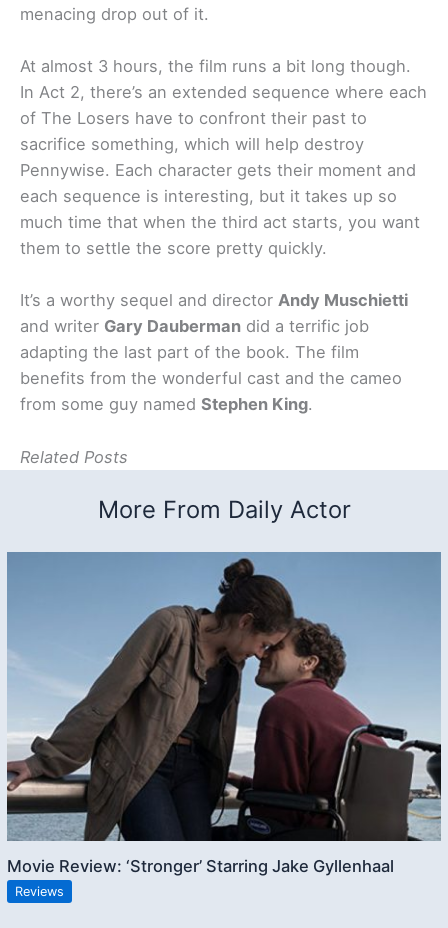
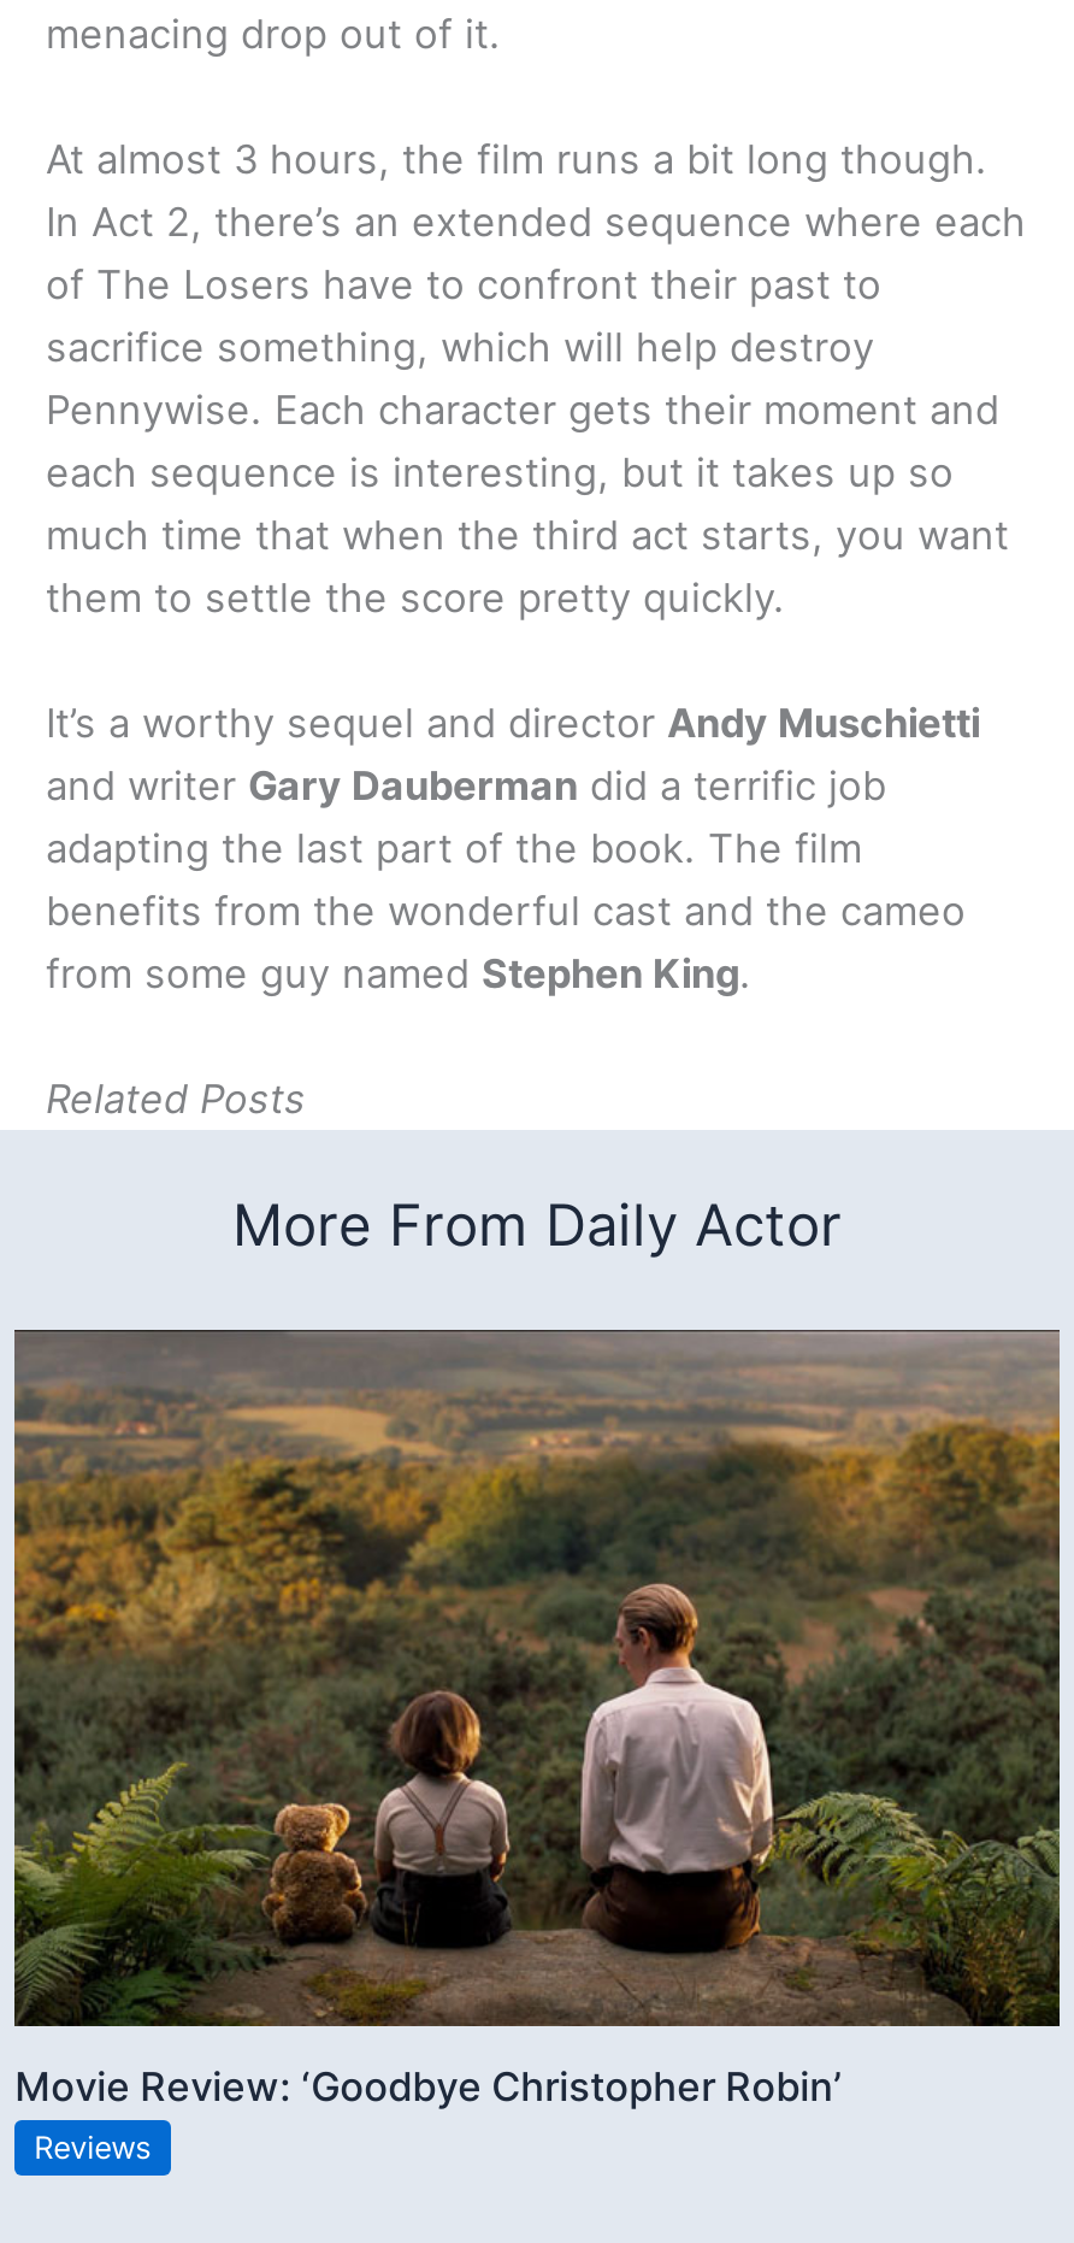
[7,552,441,876] [image] | Movie Review: ‘Stronger’ Starring Jake Gyllenhaal -> [12,1327,1062,2110] [image] | Movie Review: ‘Goodbye Christopher Robin’

